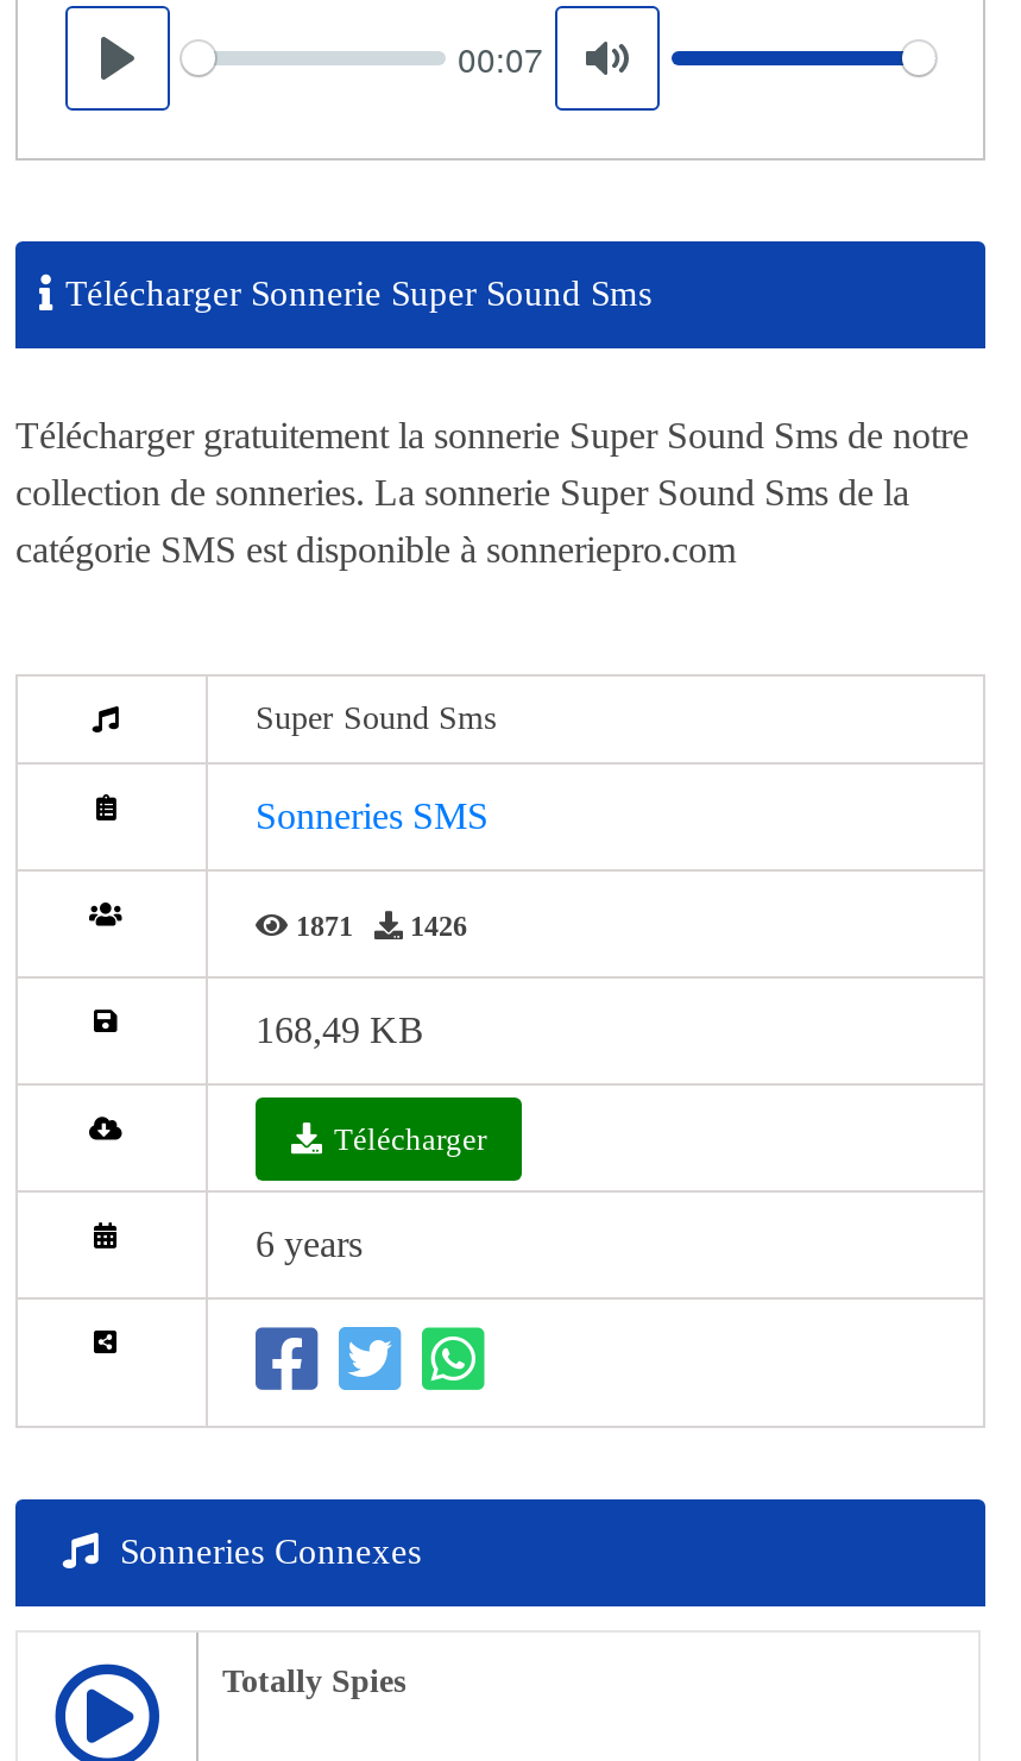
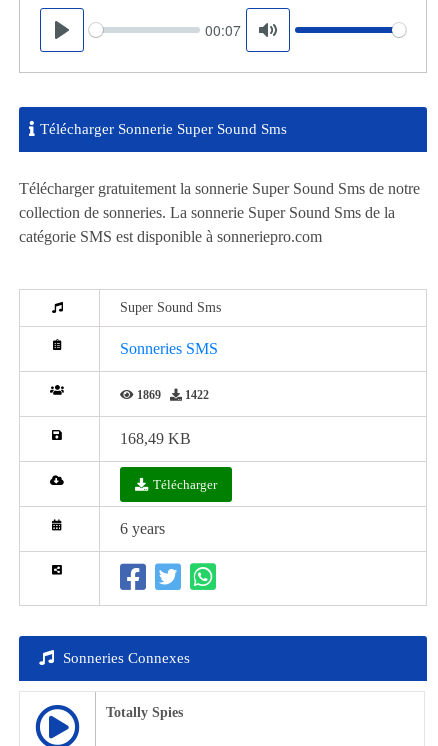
[289,910,353,941] 1871 -> [134,388,161,401] 1869
[403,910,467,941] 1426 -> [182,388,209,401] 1422

